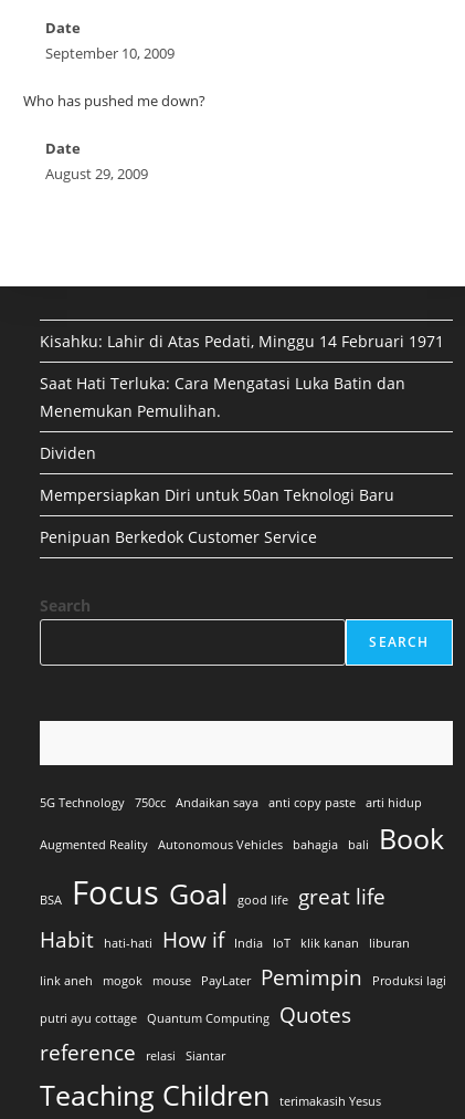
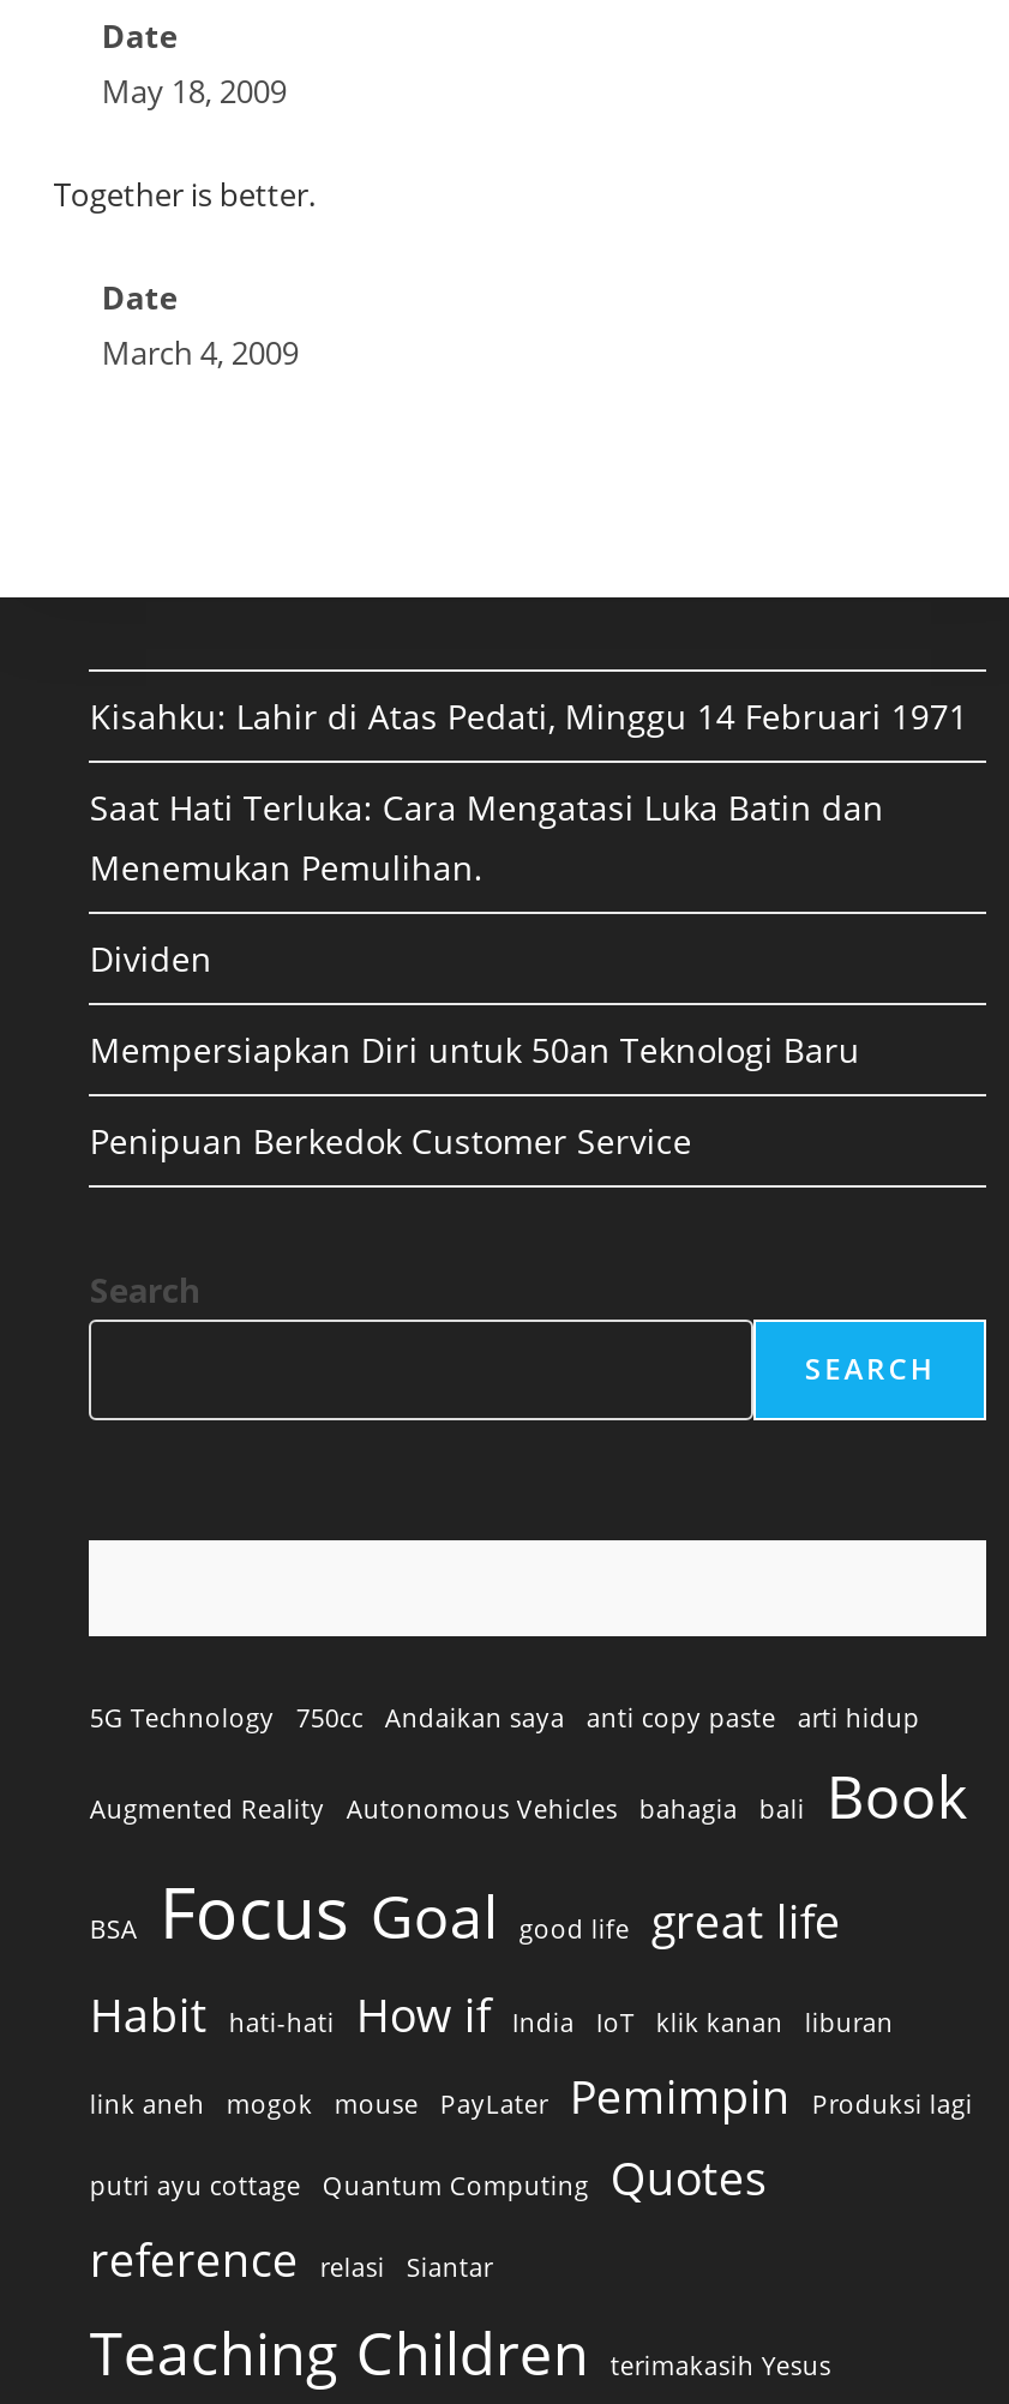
[46,43,175,63] September 10, 2009 -> [102,70,287,113] May 18, 2009
[24,91,206,111] Who has pushed me down? -> [54,173,315,216] Together is better.
[46,164,148,184] August 29, 2009 -> [102,331,299,374] March 4, 2009

